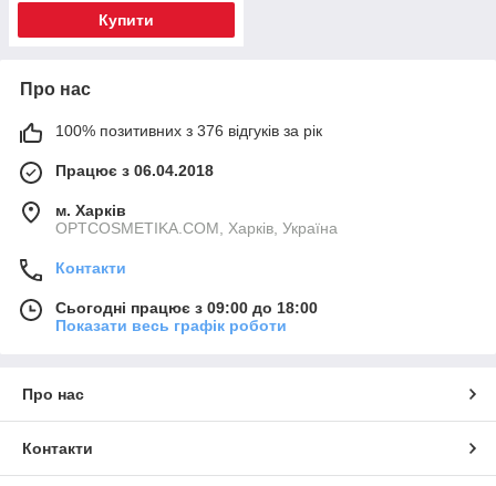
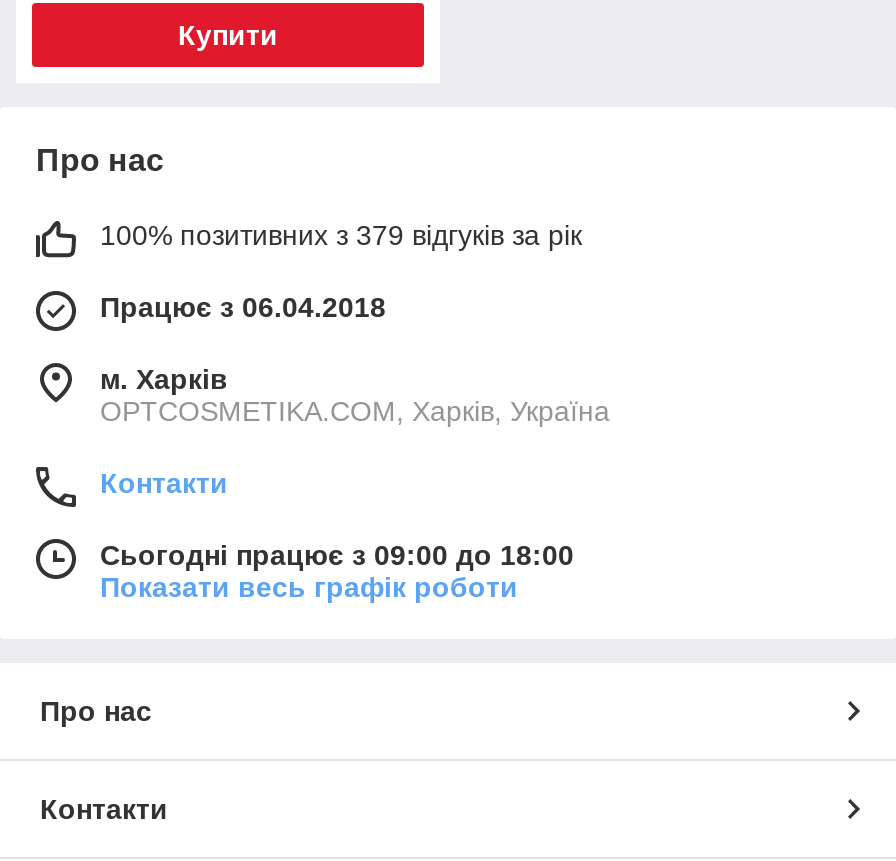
[55,122,322,140] 100% позитивних з 376 відгуків за рік -> [100,220,582,252] 100% позитивних з 379 відгуків за рік

